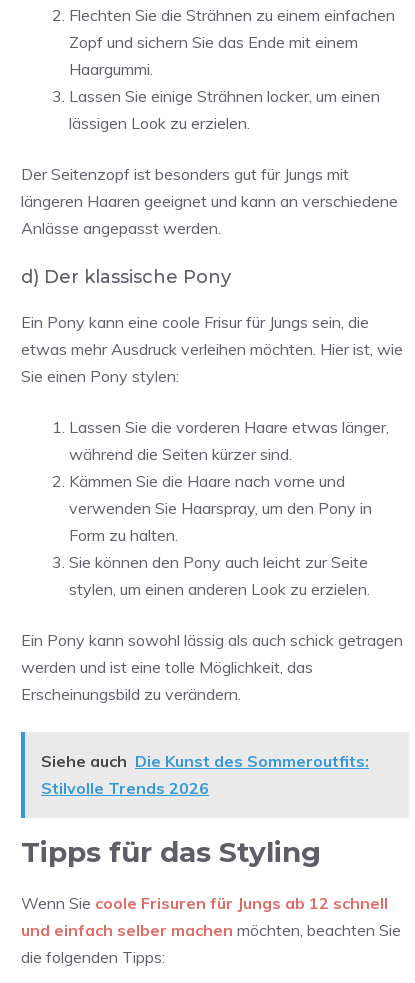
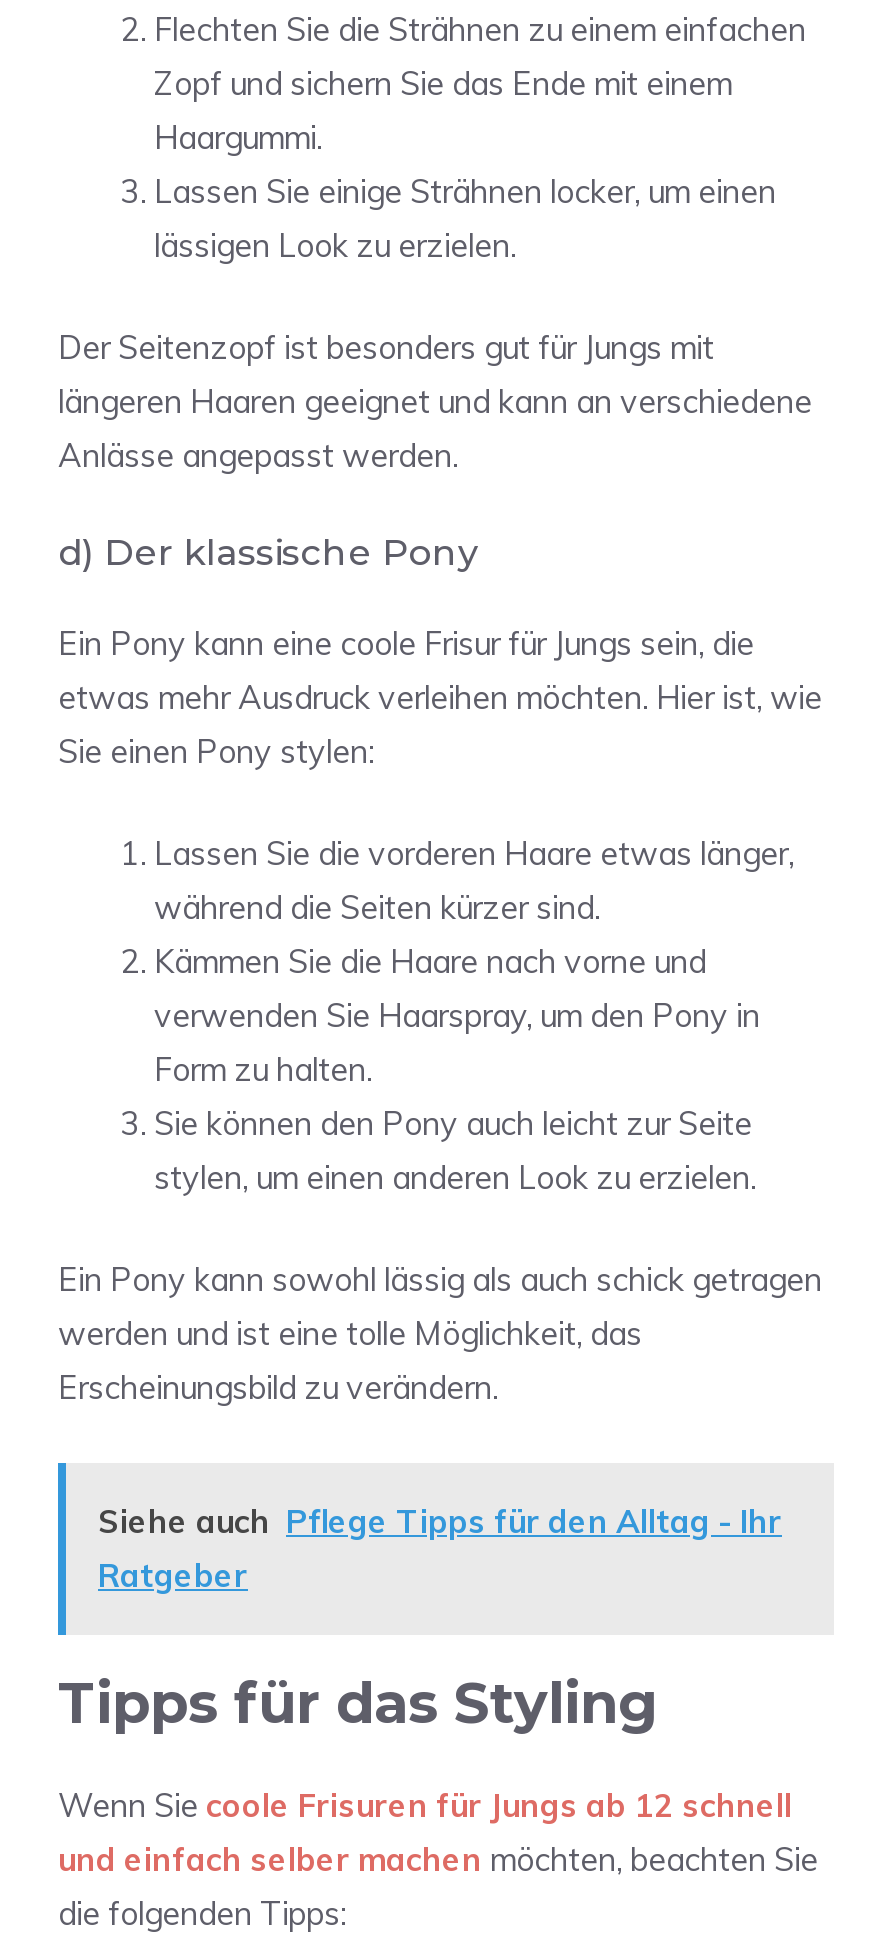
[41,751,369,798] Siehe auch Die Kunst des Sommeroutfits: | Stilvolle Trends 2026 -> [98,1501,782,1595] Siehe auch Pflege Tipps für den Alltag - Ihr | Ratgeber

